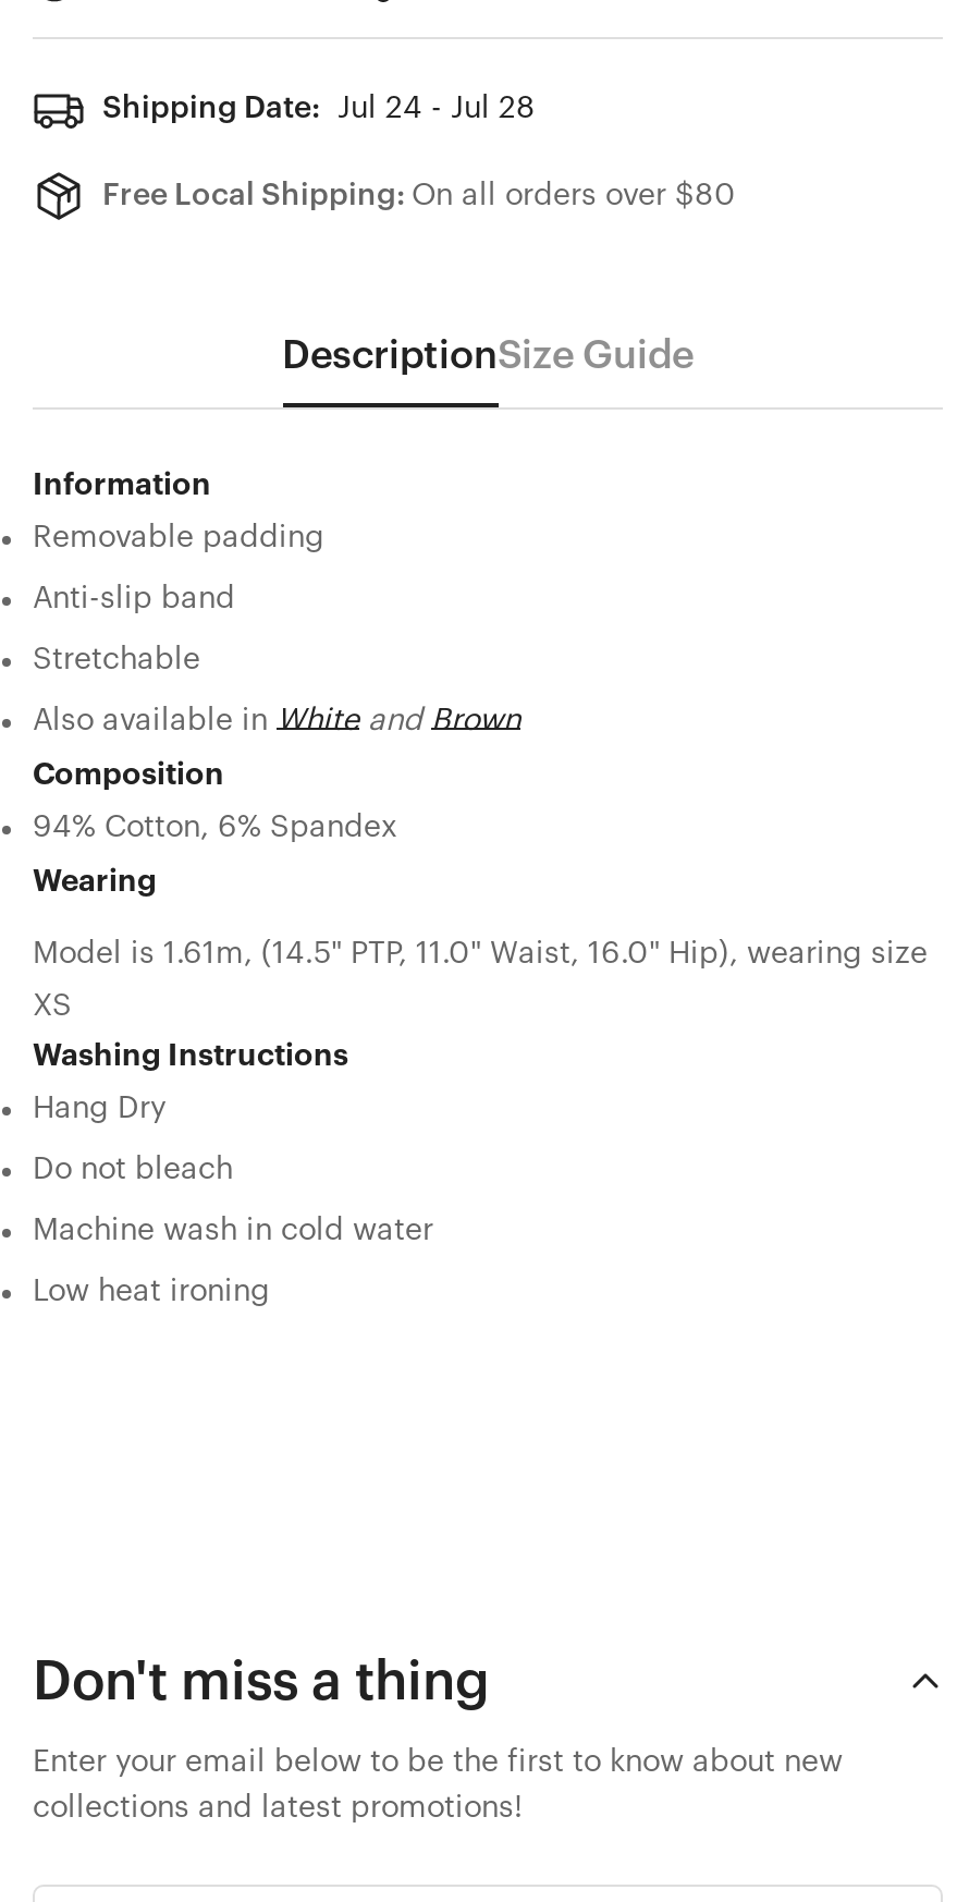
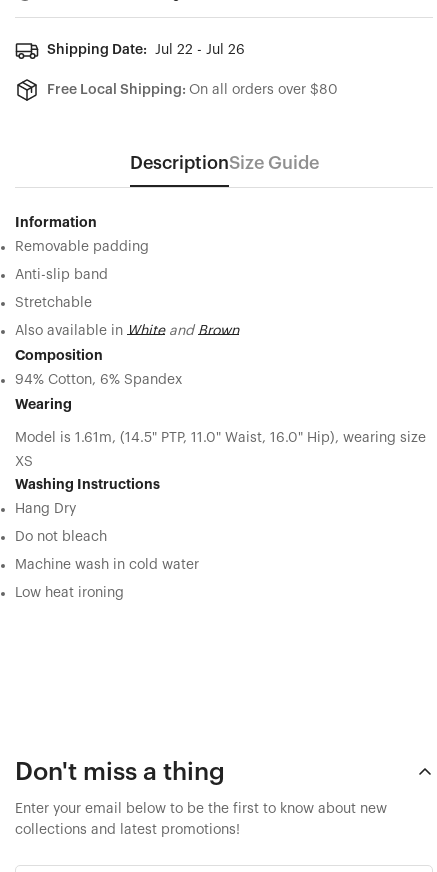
[102,93,536,124] Shipping Date: Jul 24 - Jul 28 -> [47,43,245,57] Shipping Date: Jul 22 - Jul 26

